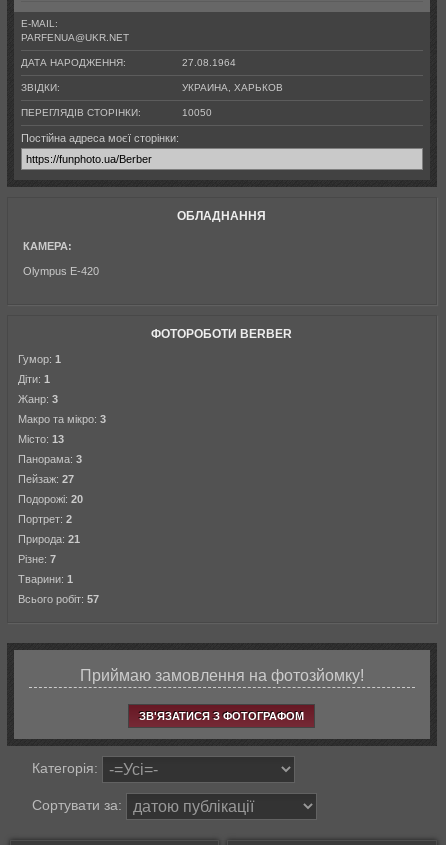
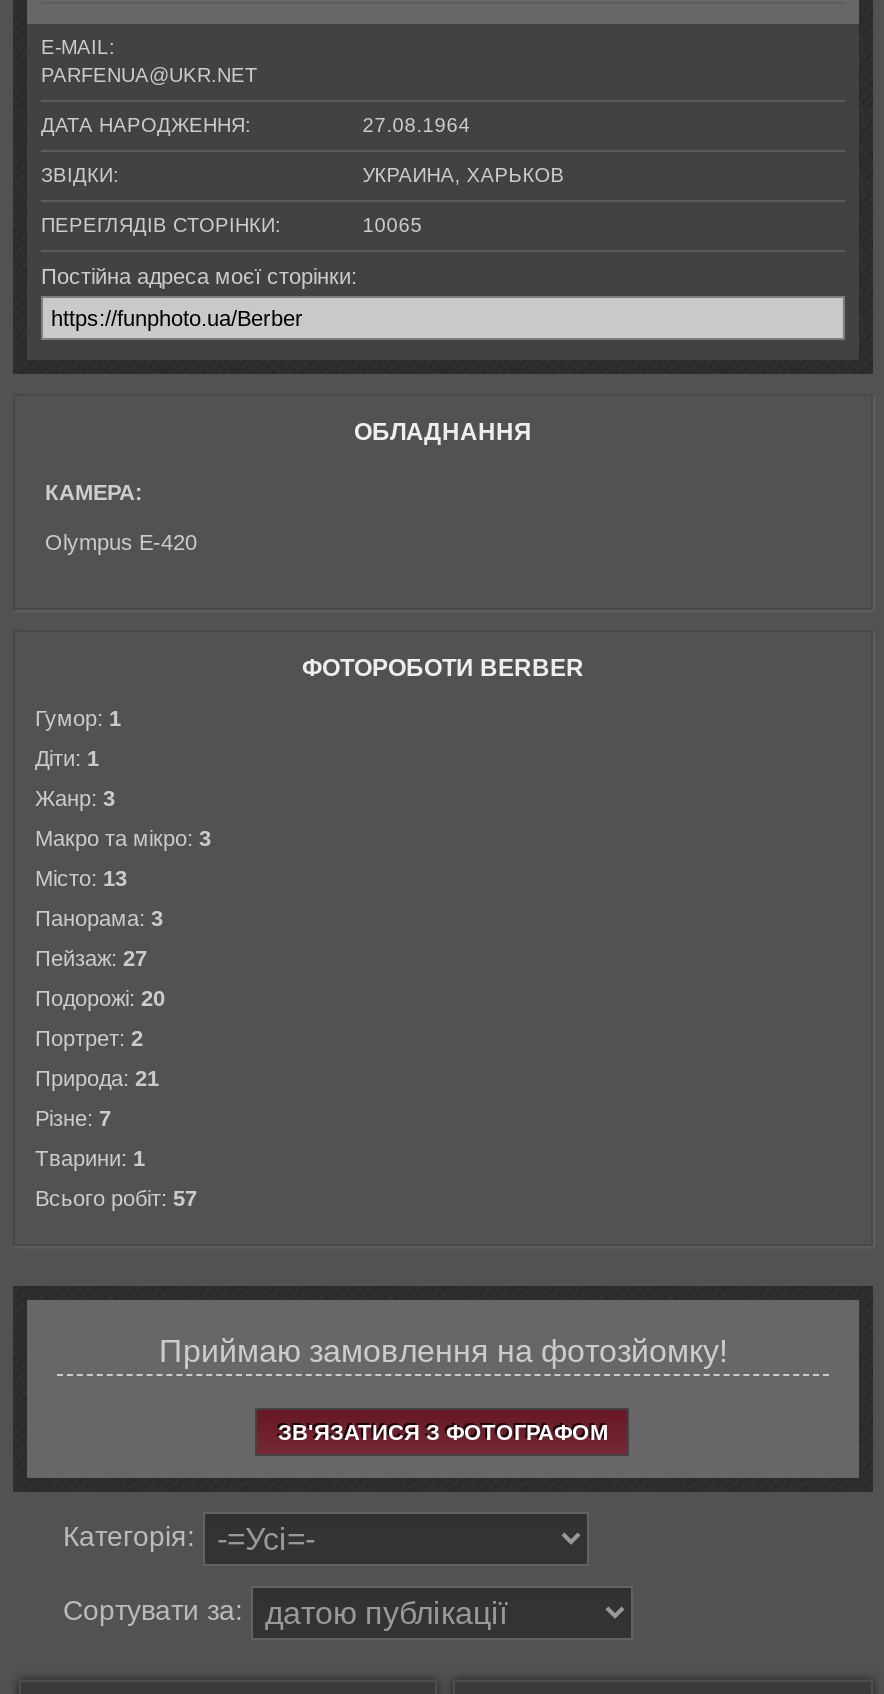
[182,107,212,118] 10050 -> [363,215,423,237] 10065

